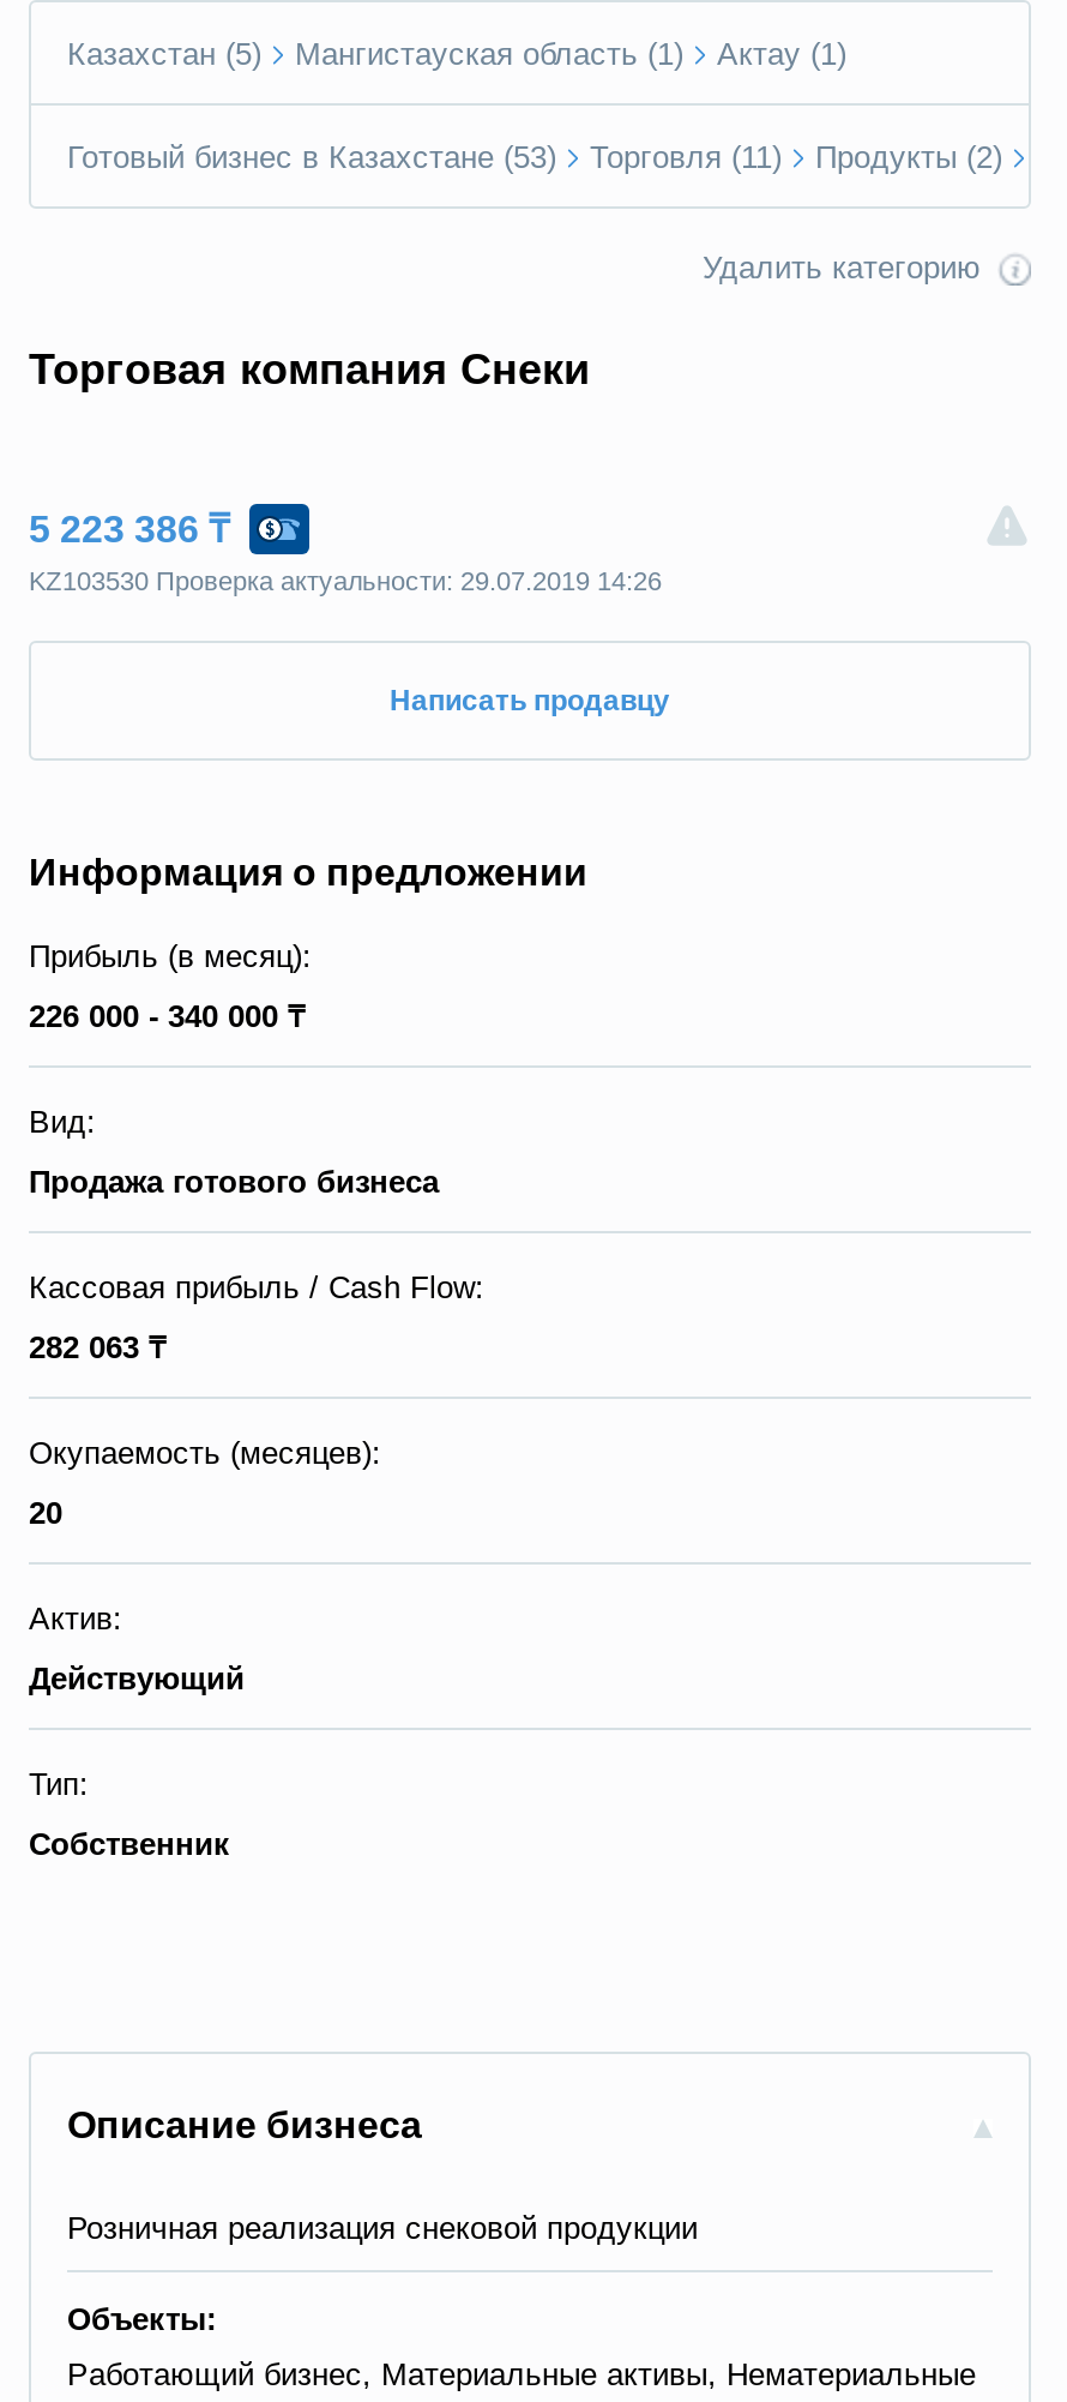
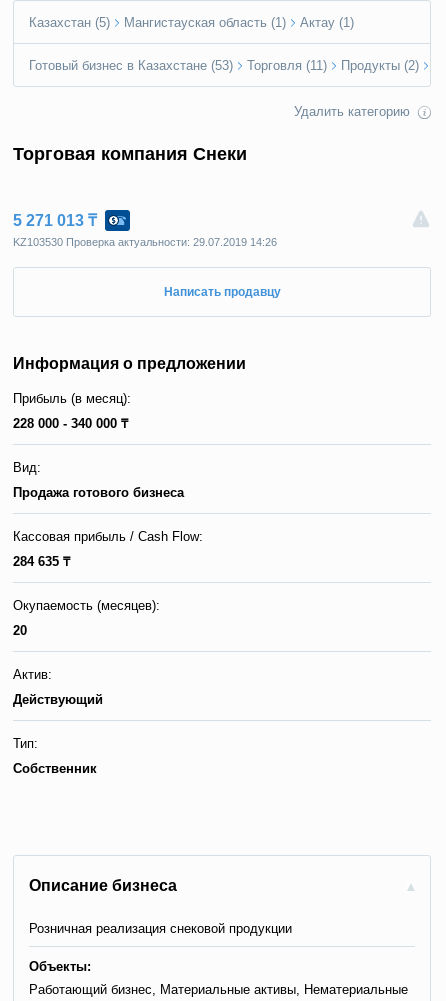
[29,508,230,548] 5 223 386 ₸ -> [13,211,97,228] 5 271 013 ₸
[29,998,305,1034] 226 000 - 340 000 ₸ -> [13,416,128,431] 228 000 - 340 000 ₸
[29,1329,165,1365] 282 063 ₸ -> [13,554,70,569] 284 635 ₸

